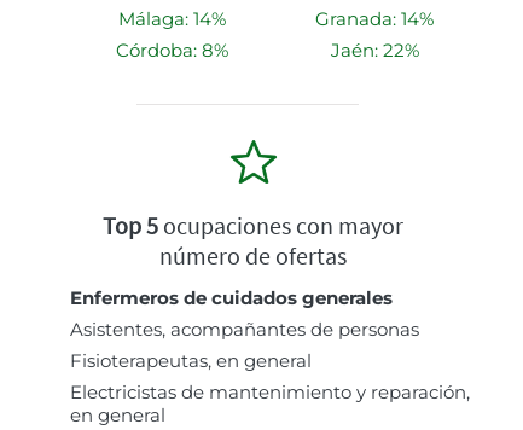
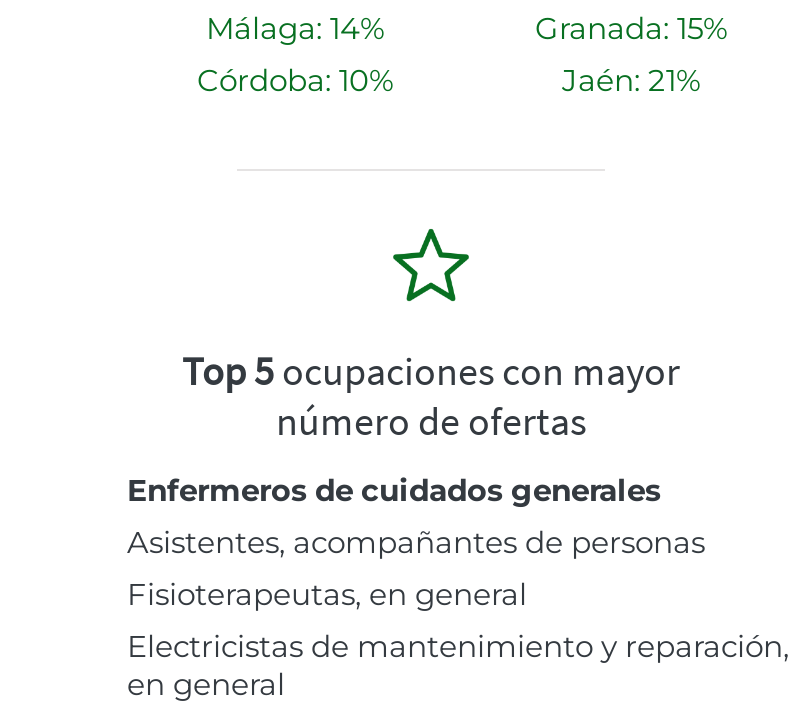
[315,7,434,30] Granada: 14% -> [535,9,727,47] Granada: 15%
[115,38,228,61] Córdoba: 8% -> [197,61,393,99] Córdoba: 10%
[330,38,419,61] Jaén: 22% -> [562,61,700,99] Jaén: 21%

